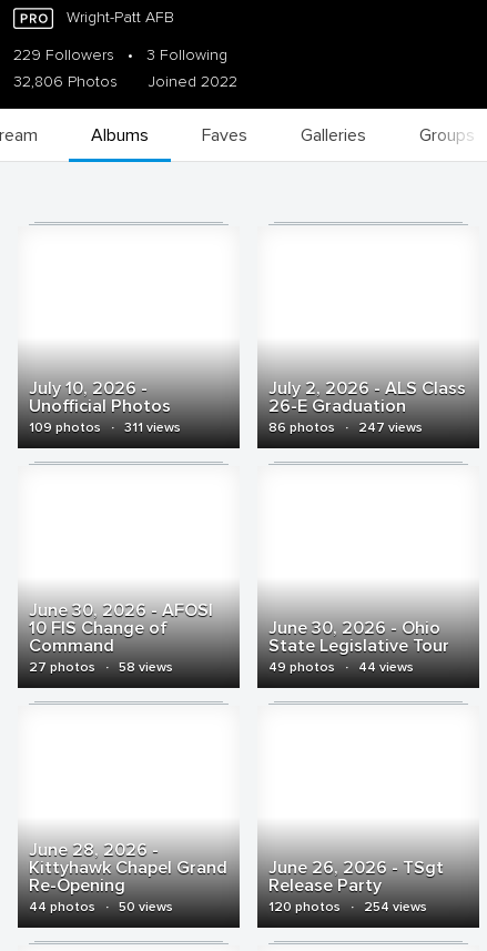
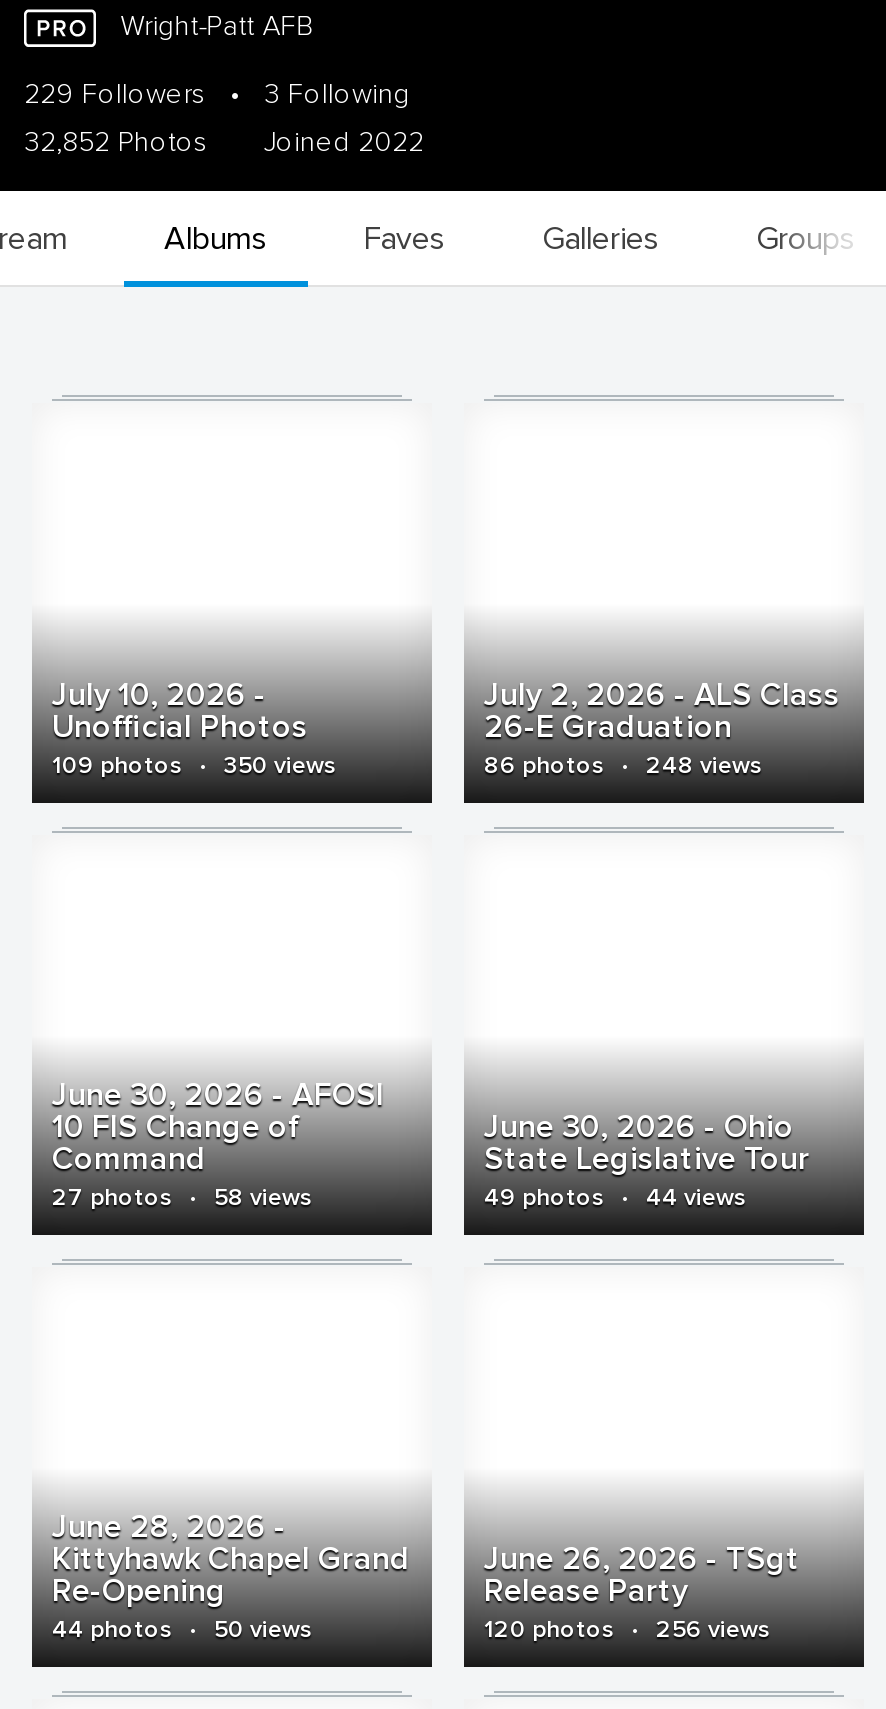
[13,72,237,91] 32,806 Photos Joined 2022 -> [24,125,424,159] 32,852 Photos Joined 2022
[29,419,181,436] 109 photos · 311 views -> [52,751,336,781] 109 photos · 350 views
[268,419,423,436] 86 photos · 247 views -> [484,751,762,781] 86 photos · 248 views
[268,899,427,915] 120 photos · 254 views -> [484,1615,770,1645] 120 photos · 256 views

